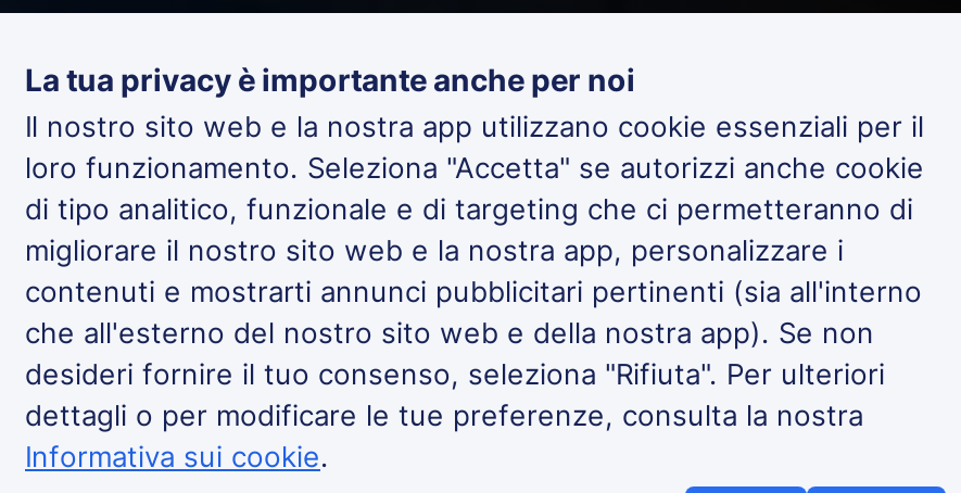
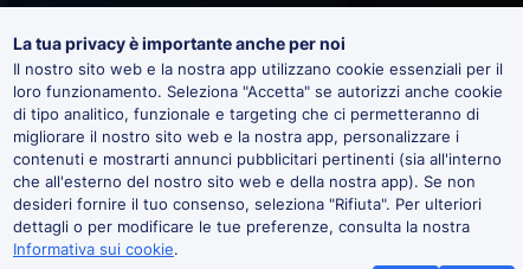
[25,191,913,226] di tipo analitico, funzionale e di targeting che ci permetteranno di -> [13,104,479,123] di tipo analitico, funzionale e targeting che ci permetteranno di

